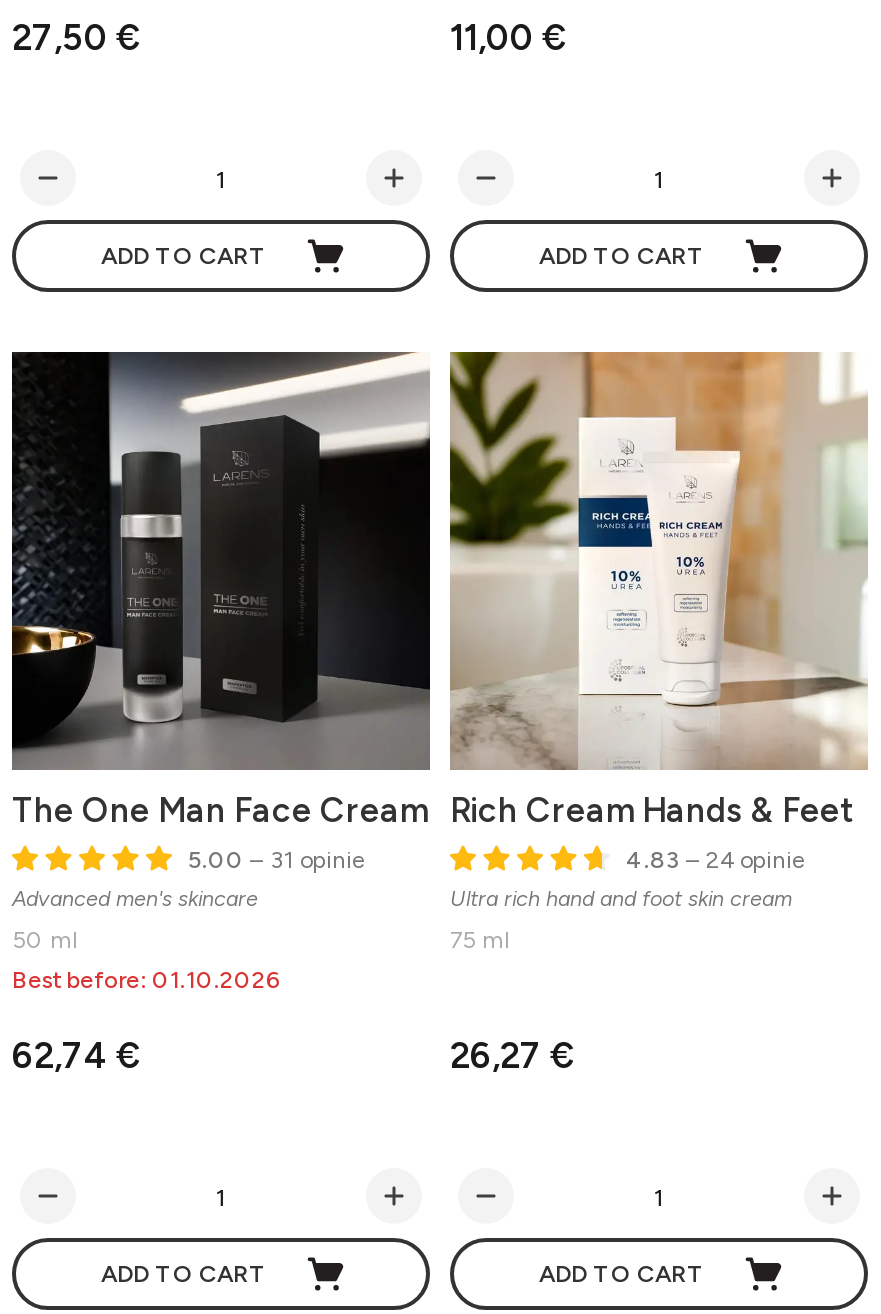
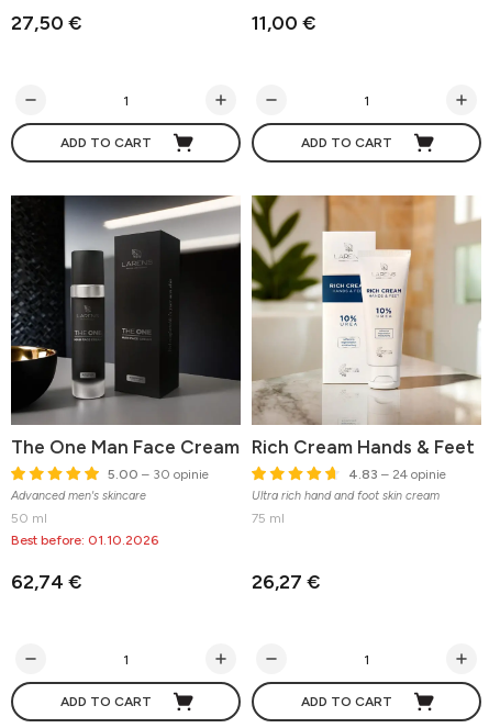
[188,847,364,875] 5.00 – 31 opinie -> [108,467,209,483] 5.00 – 30 opinie

